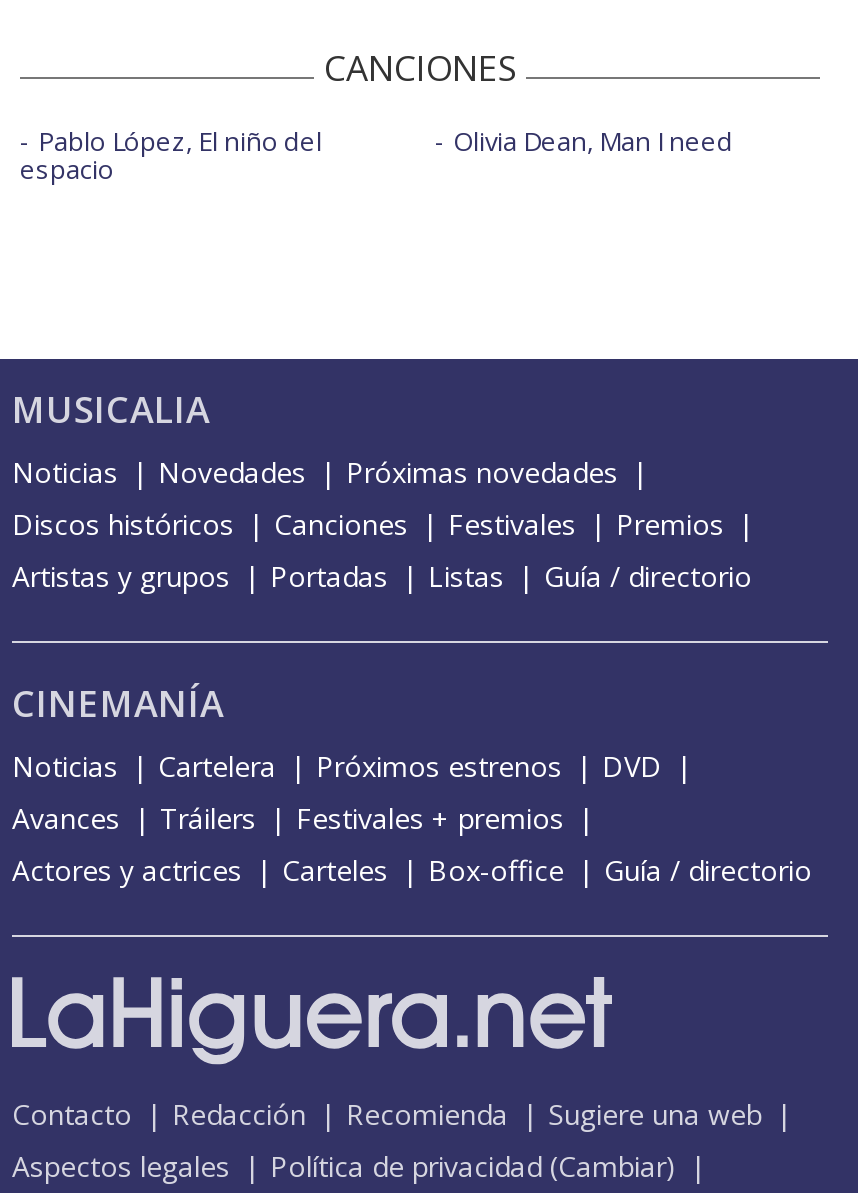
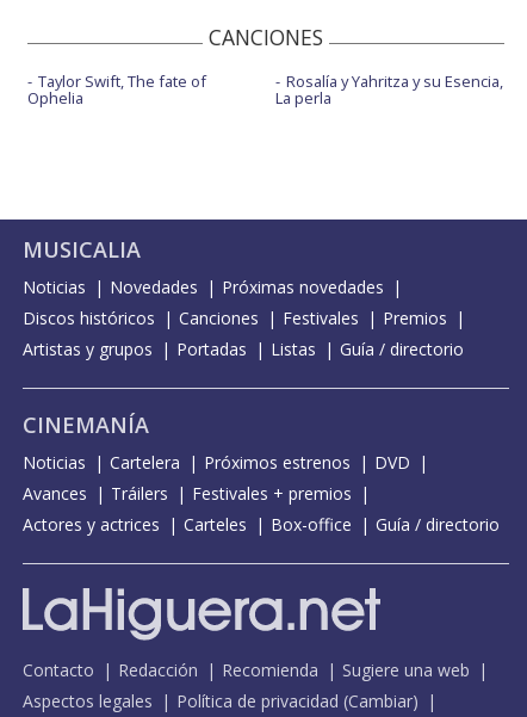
[20,123,322,187] Pablo López, El niño del | espacio -> [27,71,206,109] Taylor Swift, The fate of | Ophelia
[453,123,733,159] Olivia Dean, Man I need -> [275,71,503,109] Rosalía y Yahritza y su Esencia, | La perla

